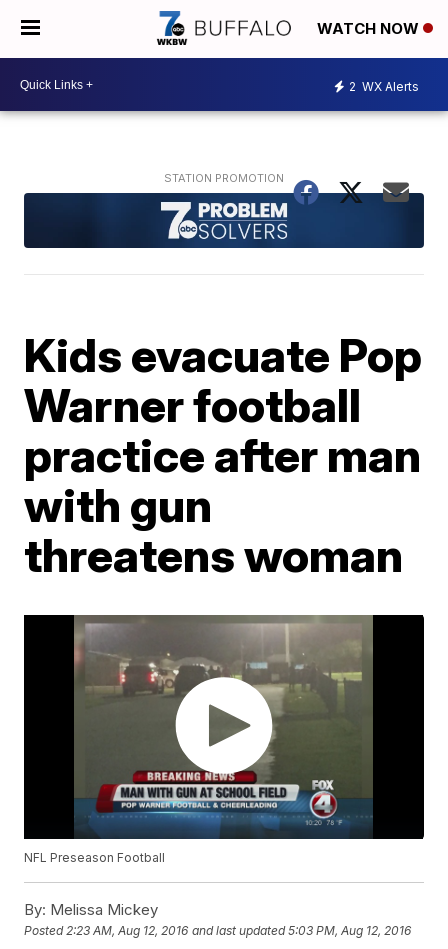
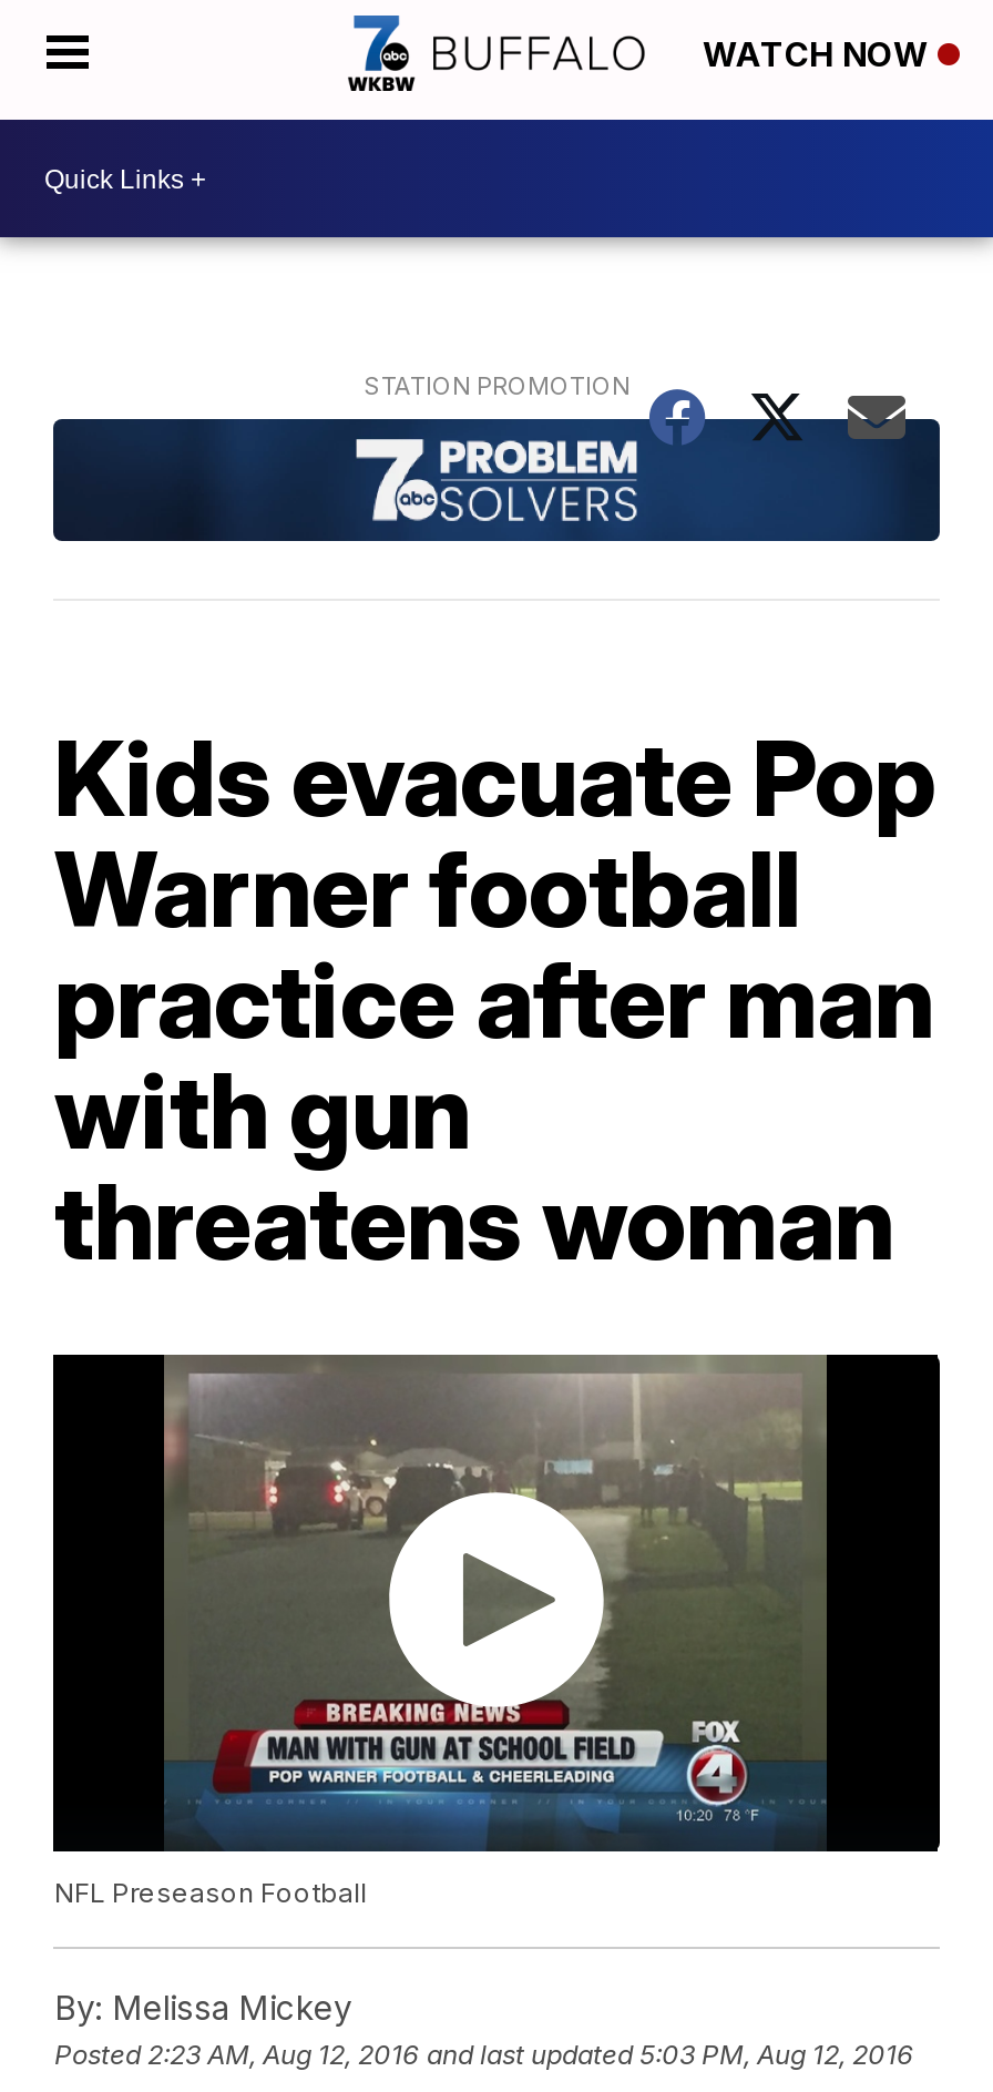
[349,78,419,93] 2 WX Alerts -> none

